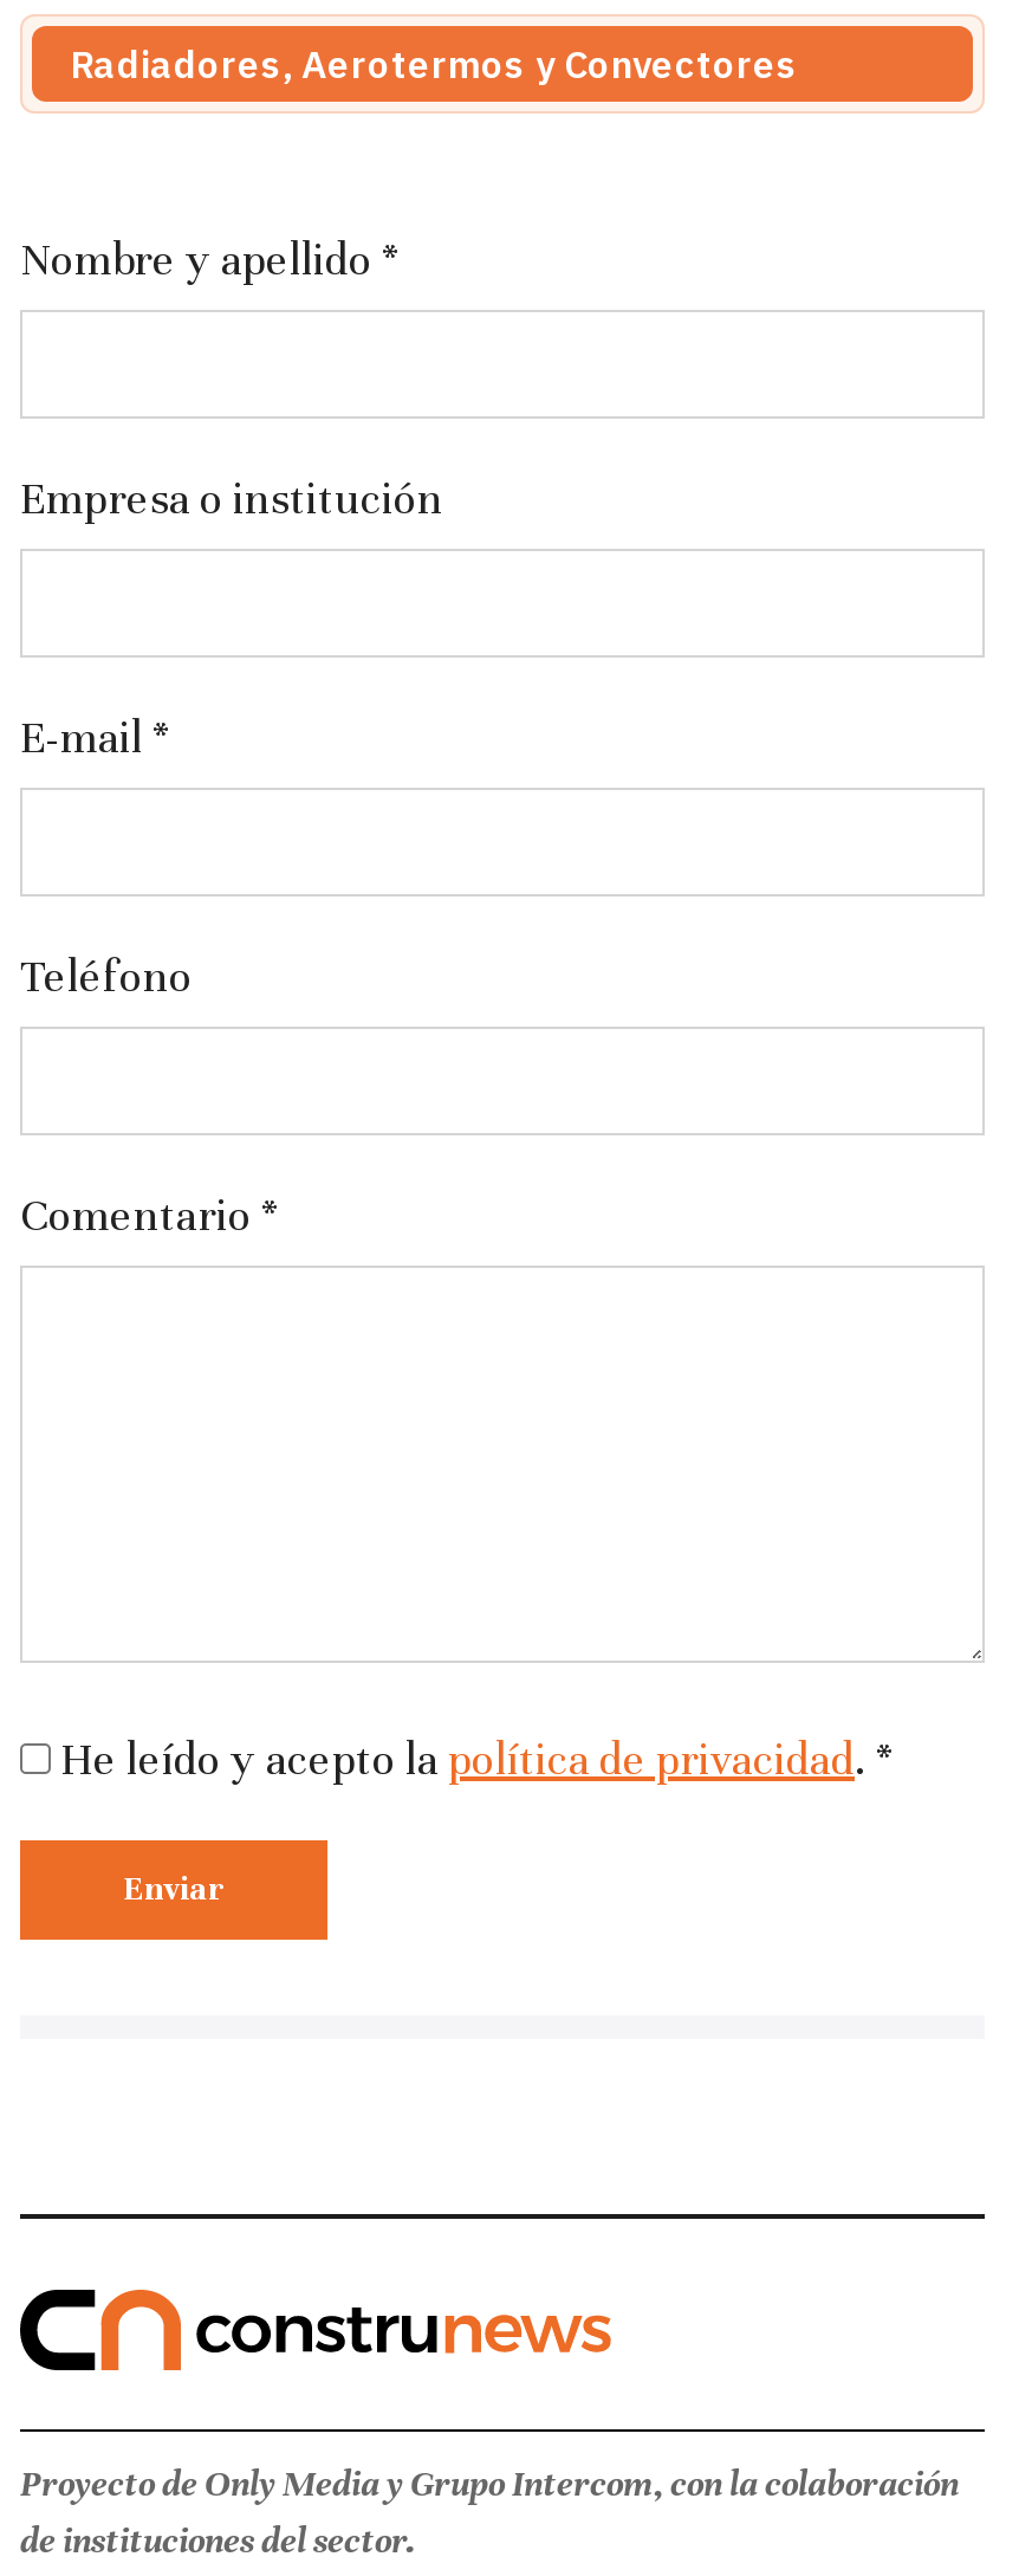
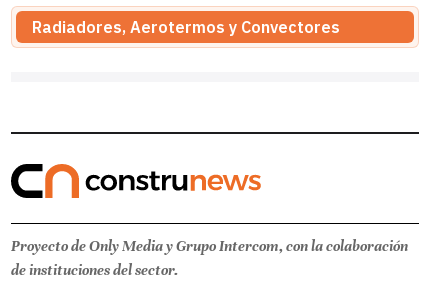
[20,232,401,286] Nombre y apellido * -> none
[20,471,443,525] Empresa o institución -> none
[20,710,171,764] E-mail * -> none
[20,949,193,1003] Teléfono -> none
[20,1187,280,1242] Comentario * -> none
[51,1732,895,1909] He leído y acepto la política de privacidad. * | Enviar -> none

